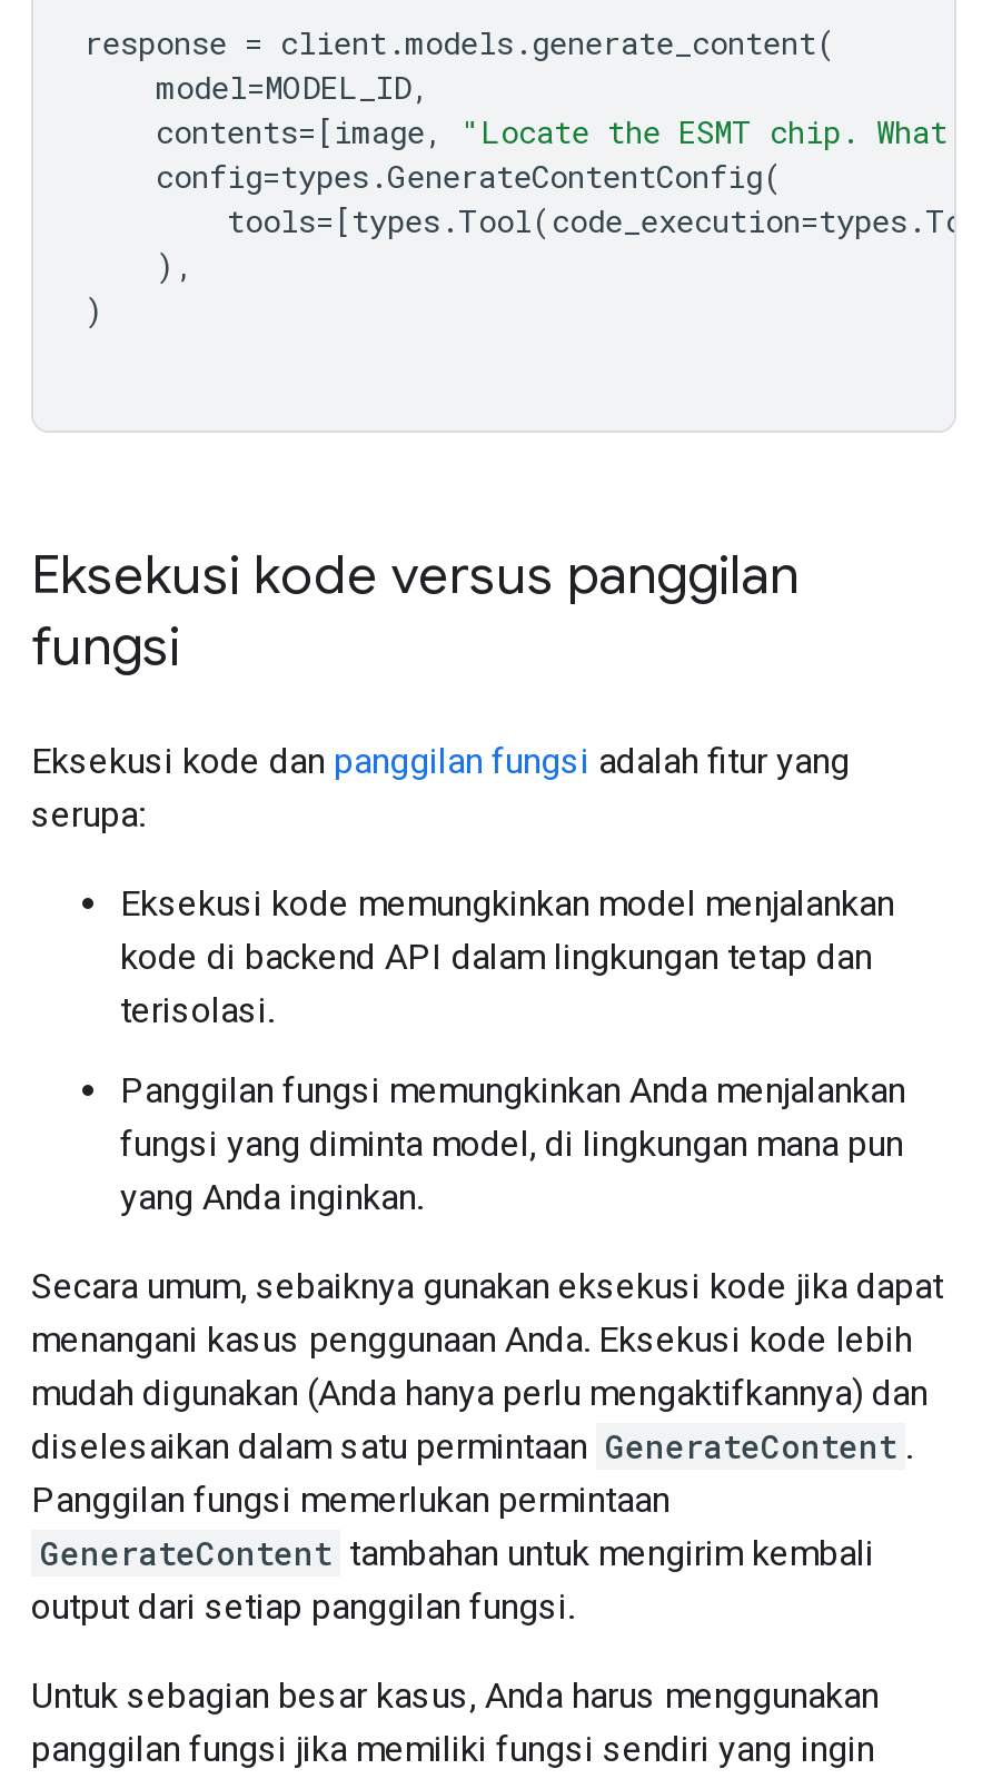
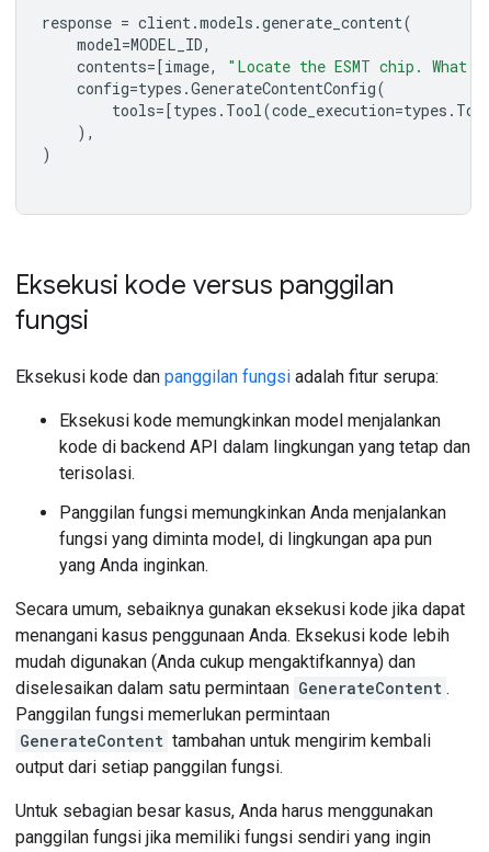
[31,740,850,836] Eksekusi kode dan panggilan fungsi adalah fitur yang | serupa: -> [15,366,439,387] Eksekusi kode dan panggilan fungsi adalah fitur serupa:
[120,936,872,978] kode di backend API dalam lingkungan tetap dan -> [59,436,470,457] kode di backend API dalam lingkungan yang tetap dan
[120,1123,903,1165] fungsi yang diminta model, di lingkungan mana pun -> [59,529,432,549] fungsi yang diminta model, di lingkungan apa pun
[31,1372,927,1414] mudah digunakan (Anda hanya perlu mengaktifkannya) dan -> [15,651,416,672] mudah digunakan (Anda cukup mengaktifkannya) dan

